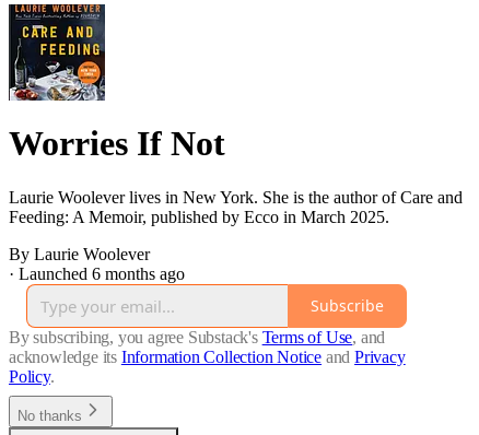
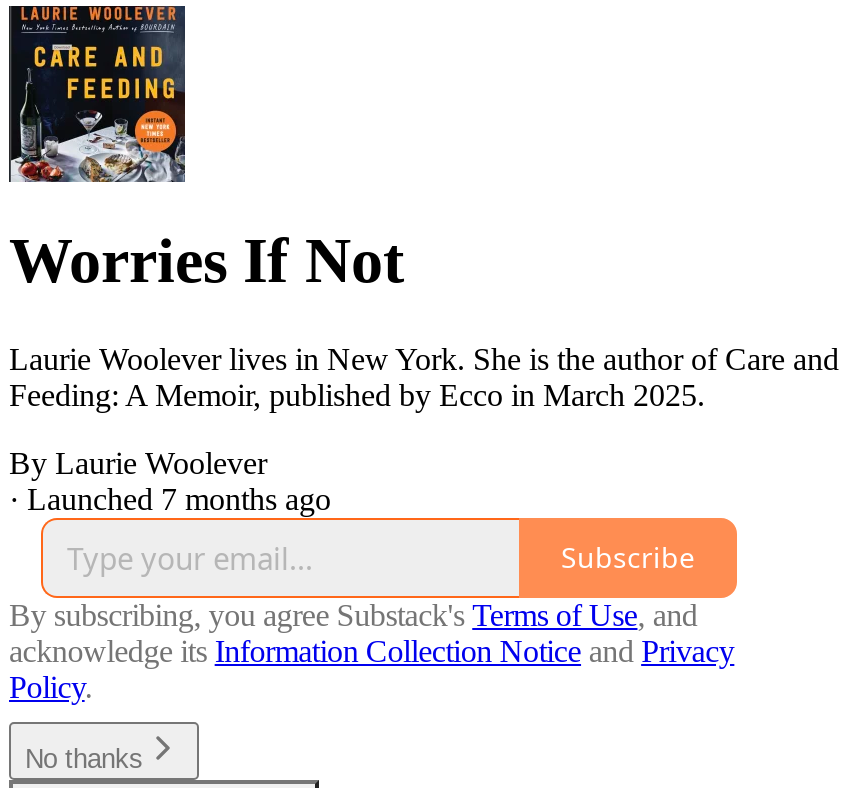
[9,264,185,283] · Launched 6 months ago -> [9,482,331,516] · Launched 7 months ago

